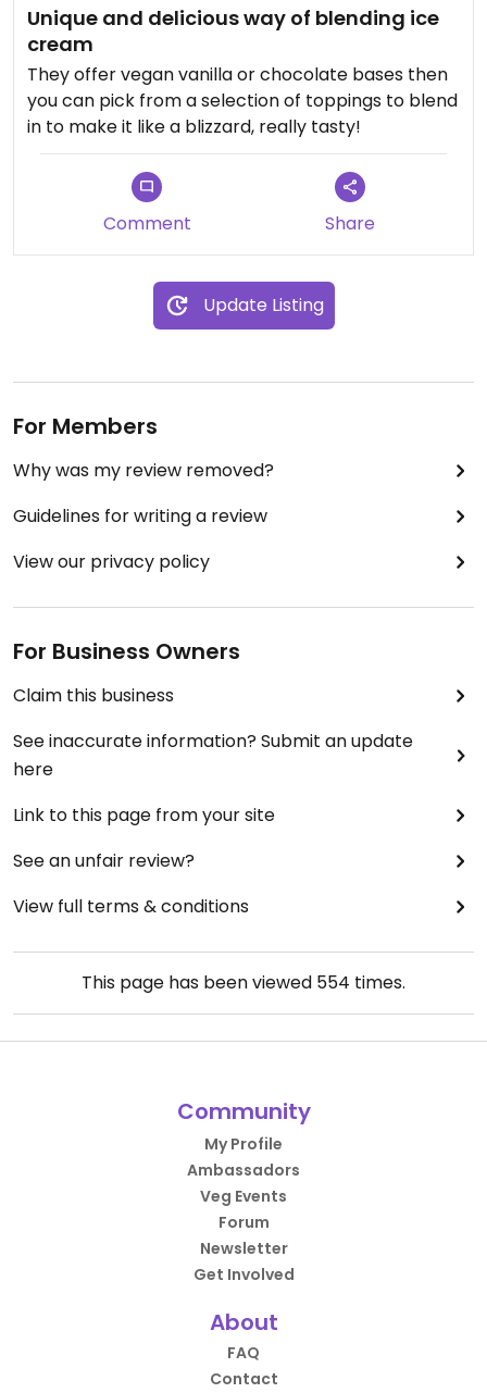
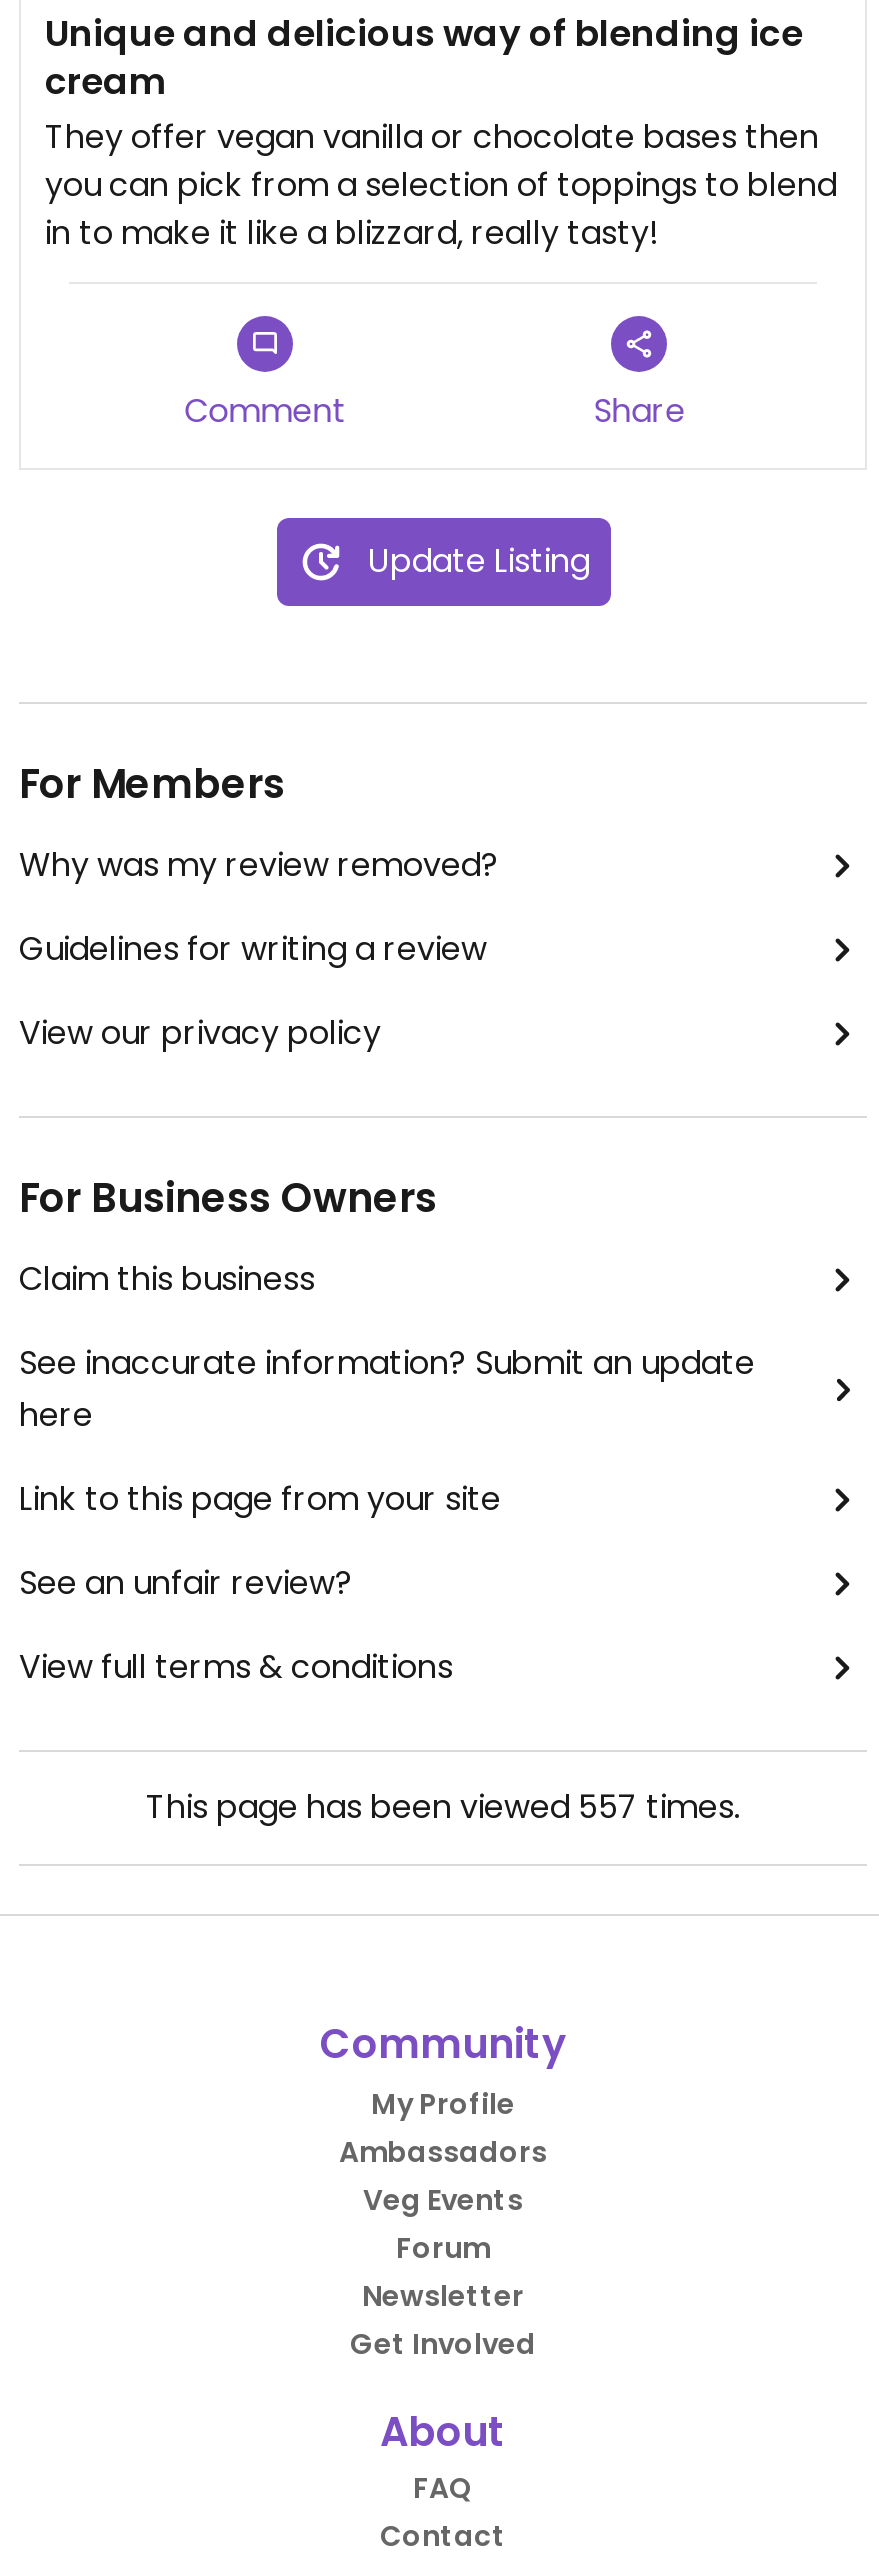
[82,970,405,995] This page has been viewed 554 times. -> [146,1784,740,1830] This page has been viewed 557 times.

